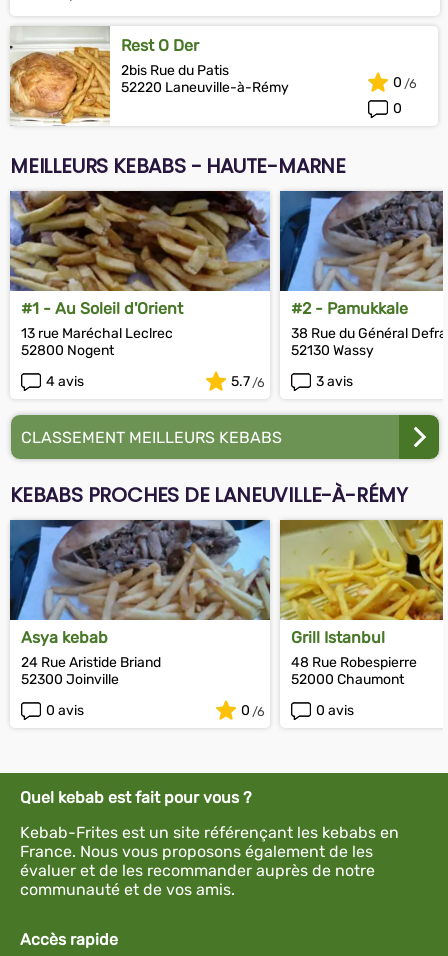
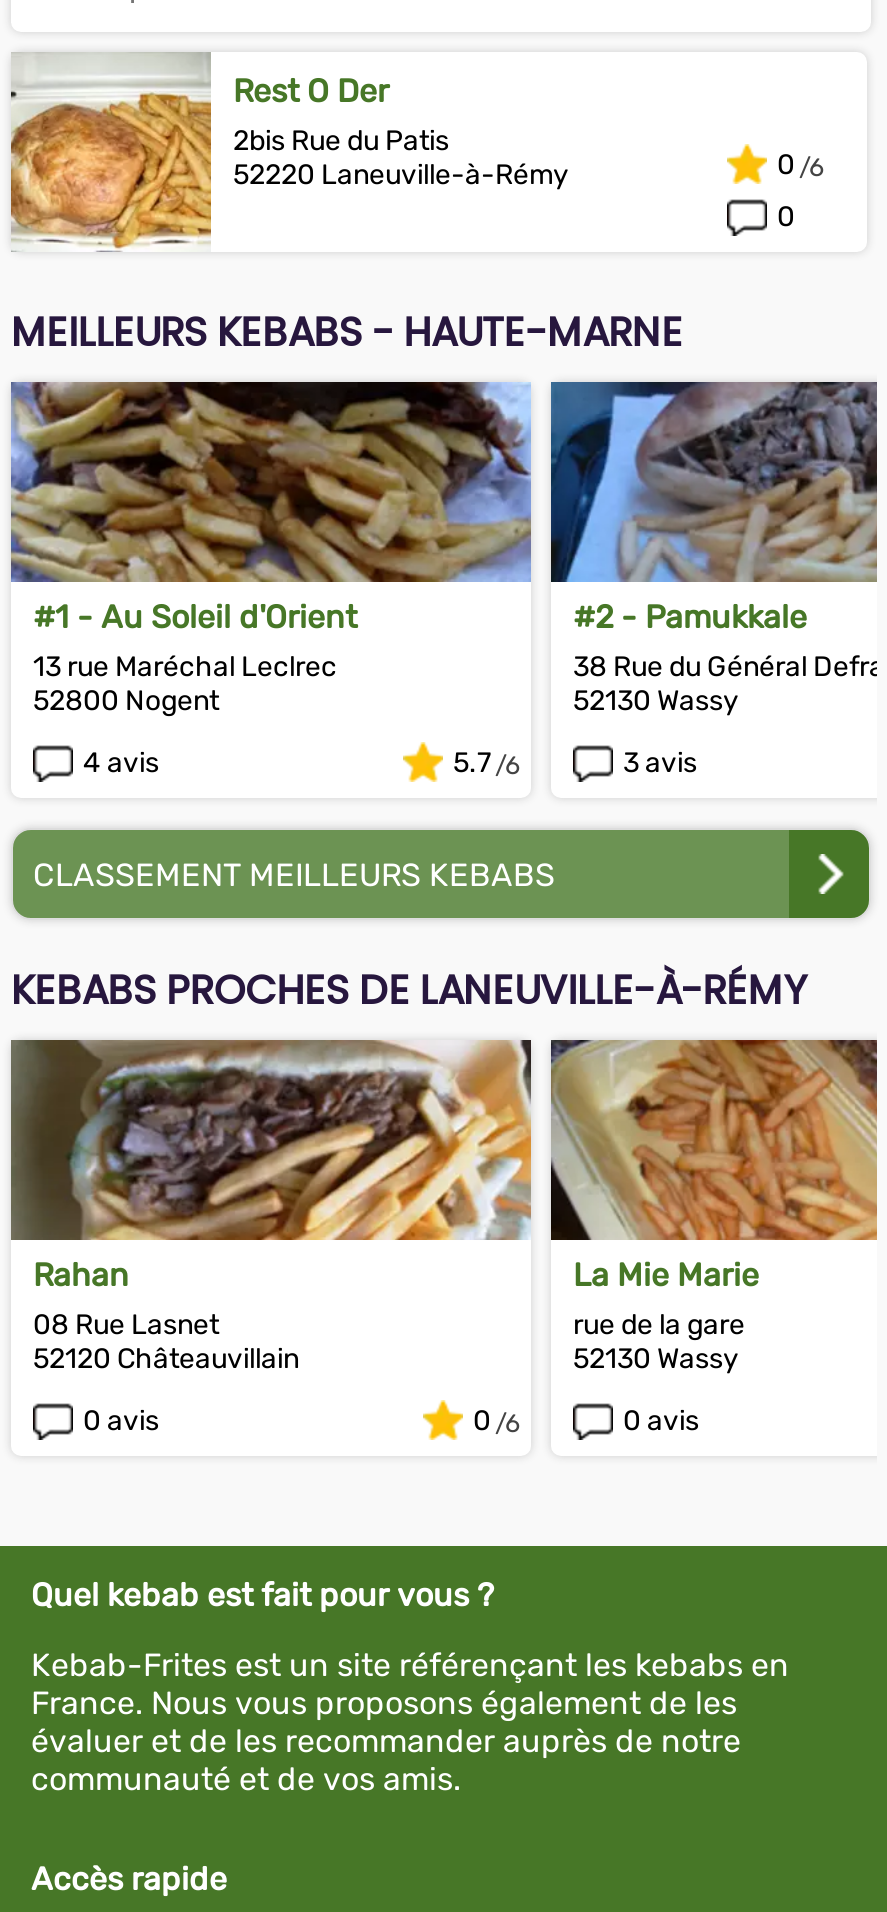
[9,519,271,688] [image] | Asya kebab | 24 Rue Aristide Briand | 52300 Joinville -> [9,1038,533,1376] [image] | Rahan | 08 Rue Lasnet | 52120 Châteauvillain
[279,519,444,688] [image] | Grill Istanbul | 48 Rue Robespierre | 52000 Chaumont -> [549,1038,879,1376] [image] | La Mie Marie | rue de la gare | 52130 Wassy

